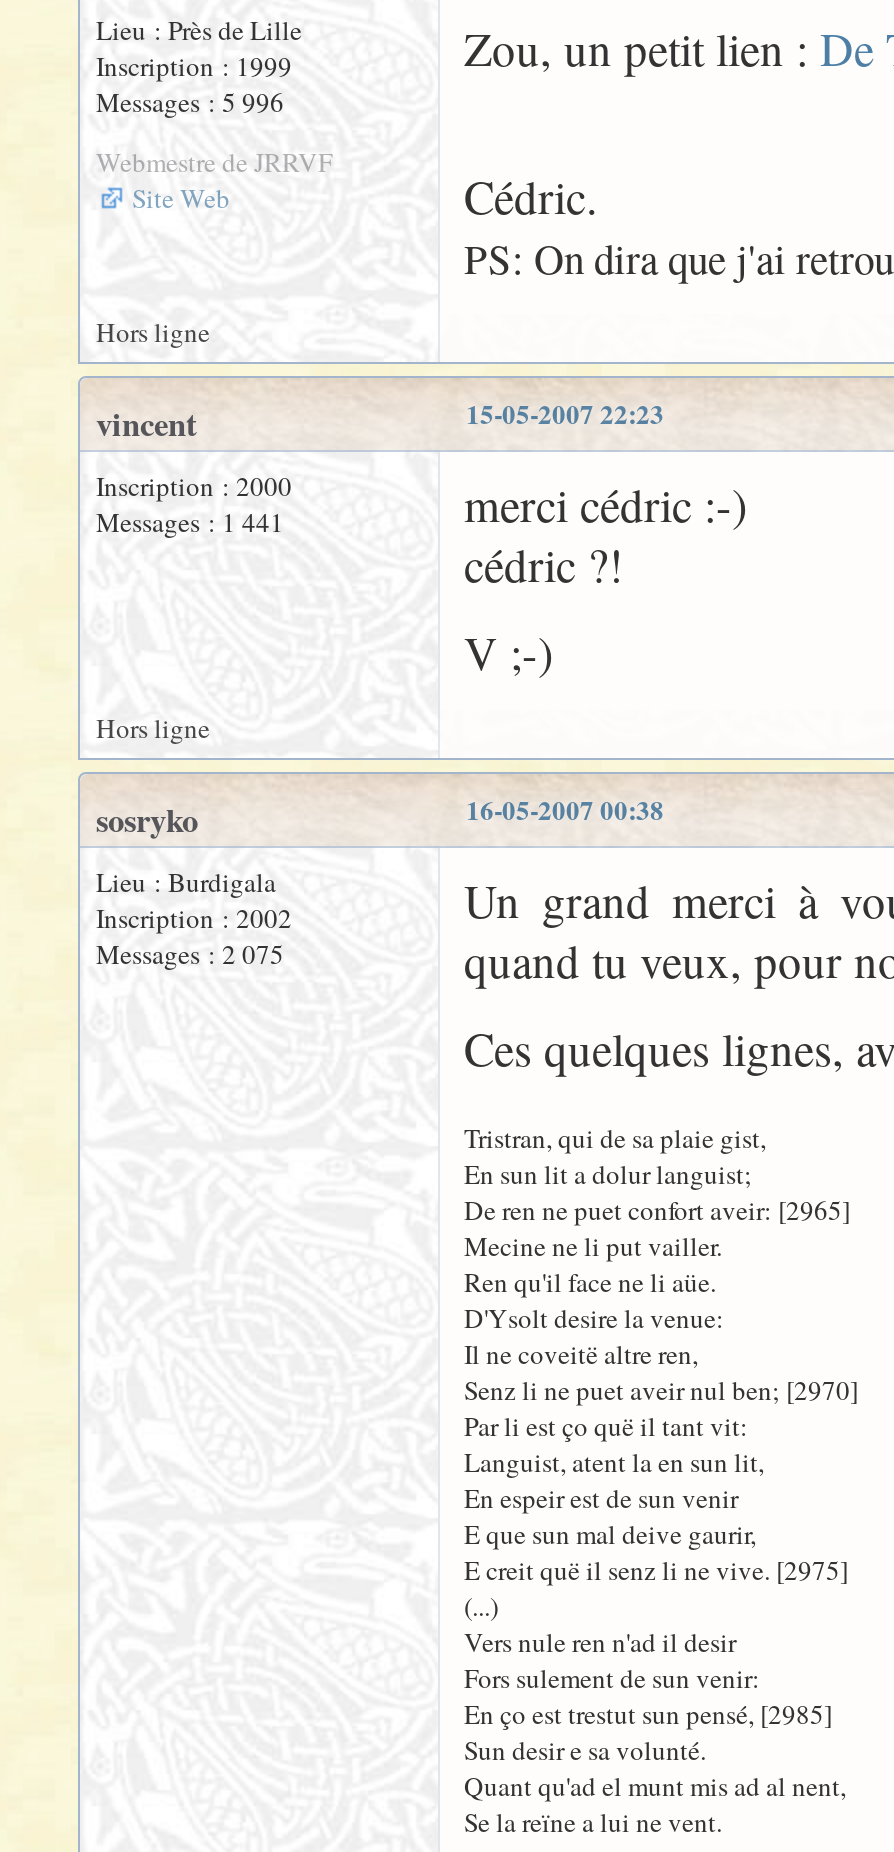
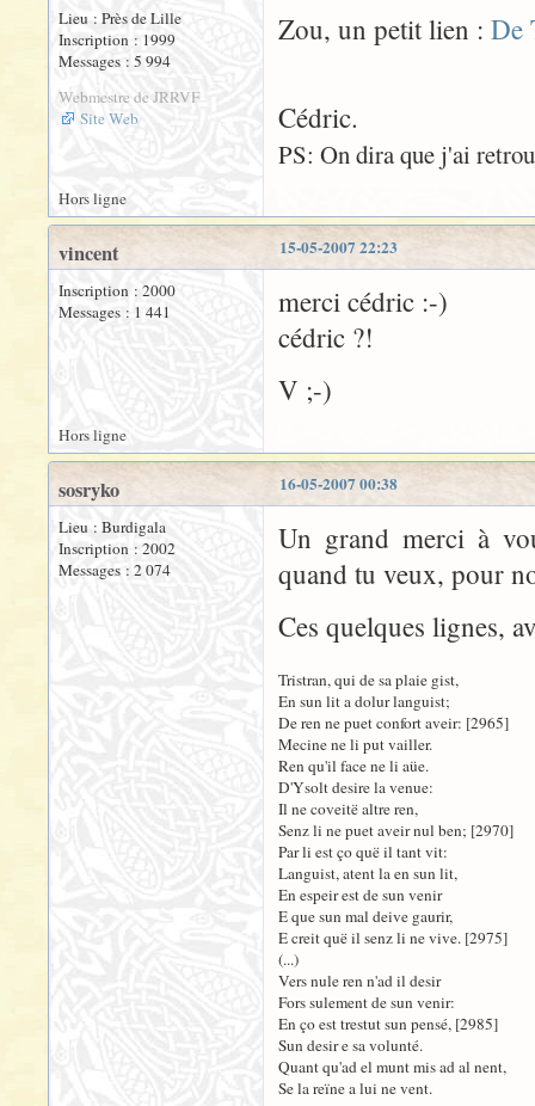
[96,84,284,120] Messages : 5 996 -> [59,50,171,72] Messages : 5 994
[96,936,284,972] Messages : 2 075 -> [59,559,171,580] Messages : 2 074

